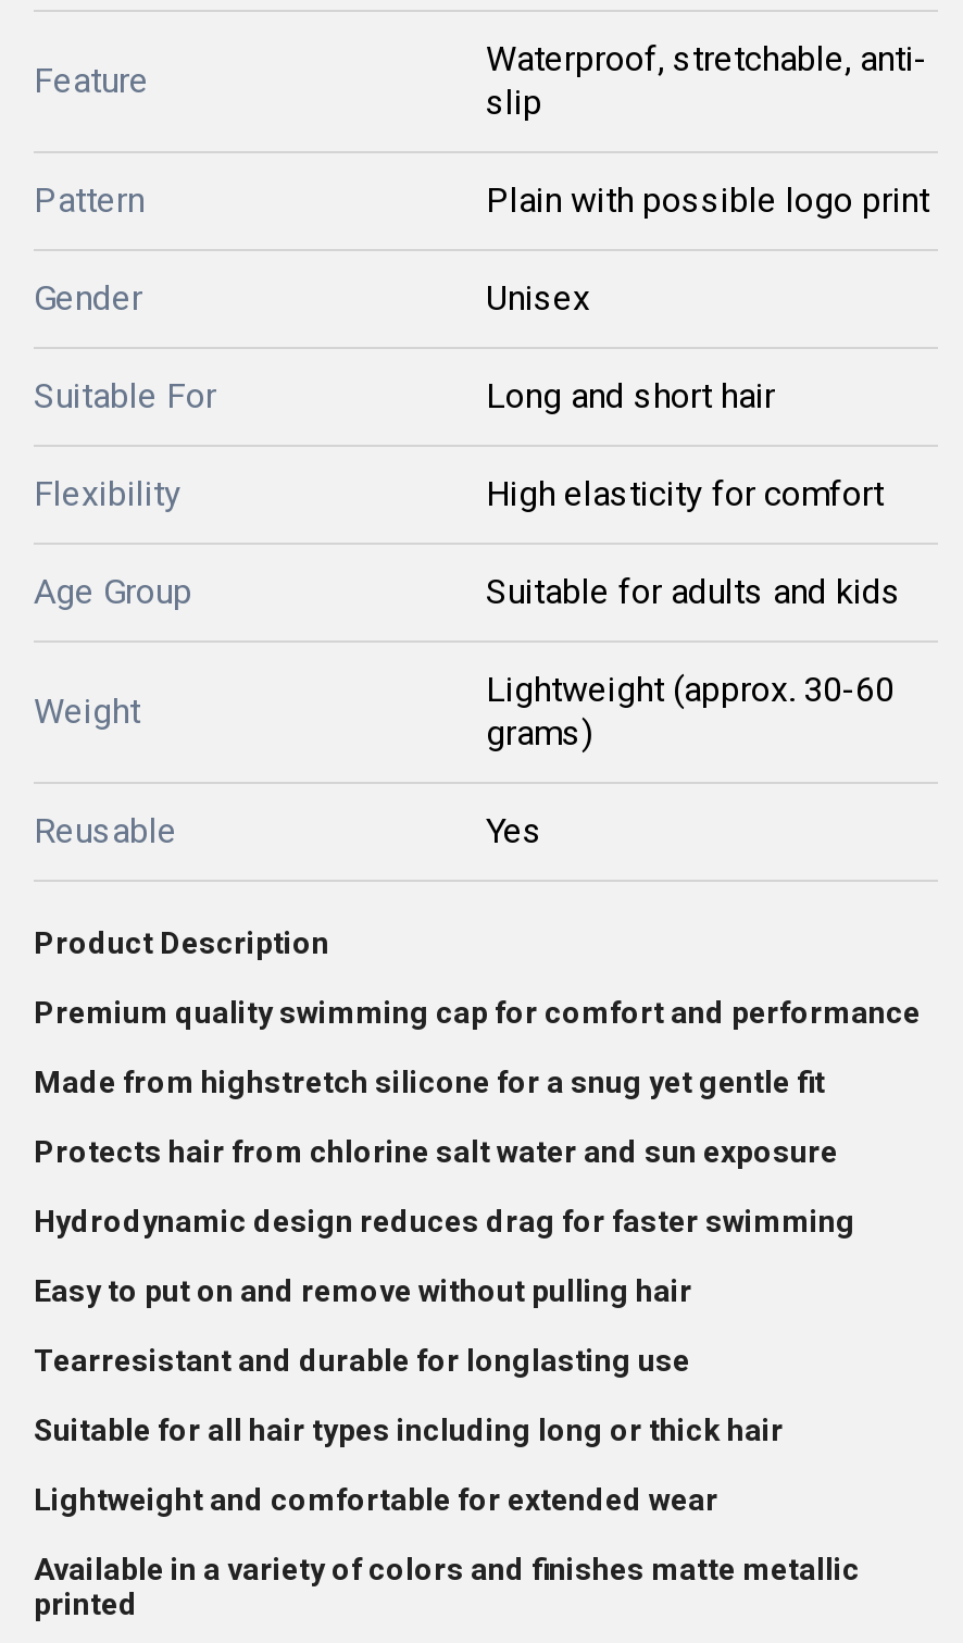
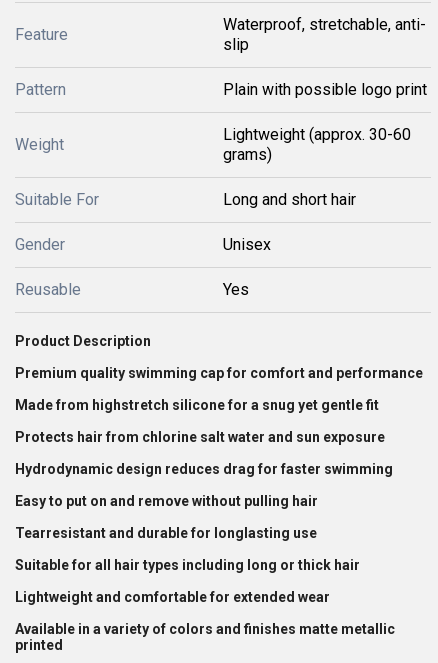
moved [34,277,775,416] -> [15,190,356,254]: Suitable For | Long and short hair | Gender | Unisex
[34,473,901,612] Flexibility | High elasticity for comfort | Age Group | Suitable for adults and kids -> none
moved [34,669,895,754] -> [15,125,411,164]: Weight | Lightweight (approx. 30-60 | grams)

